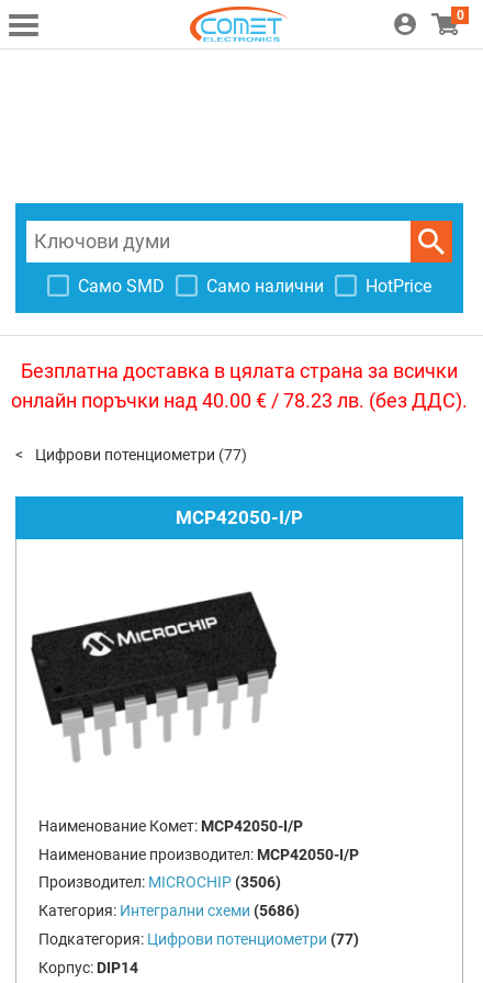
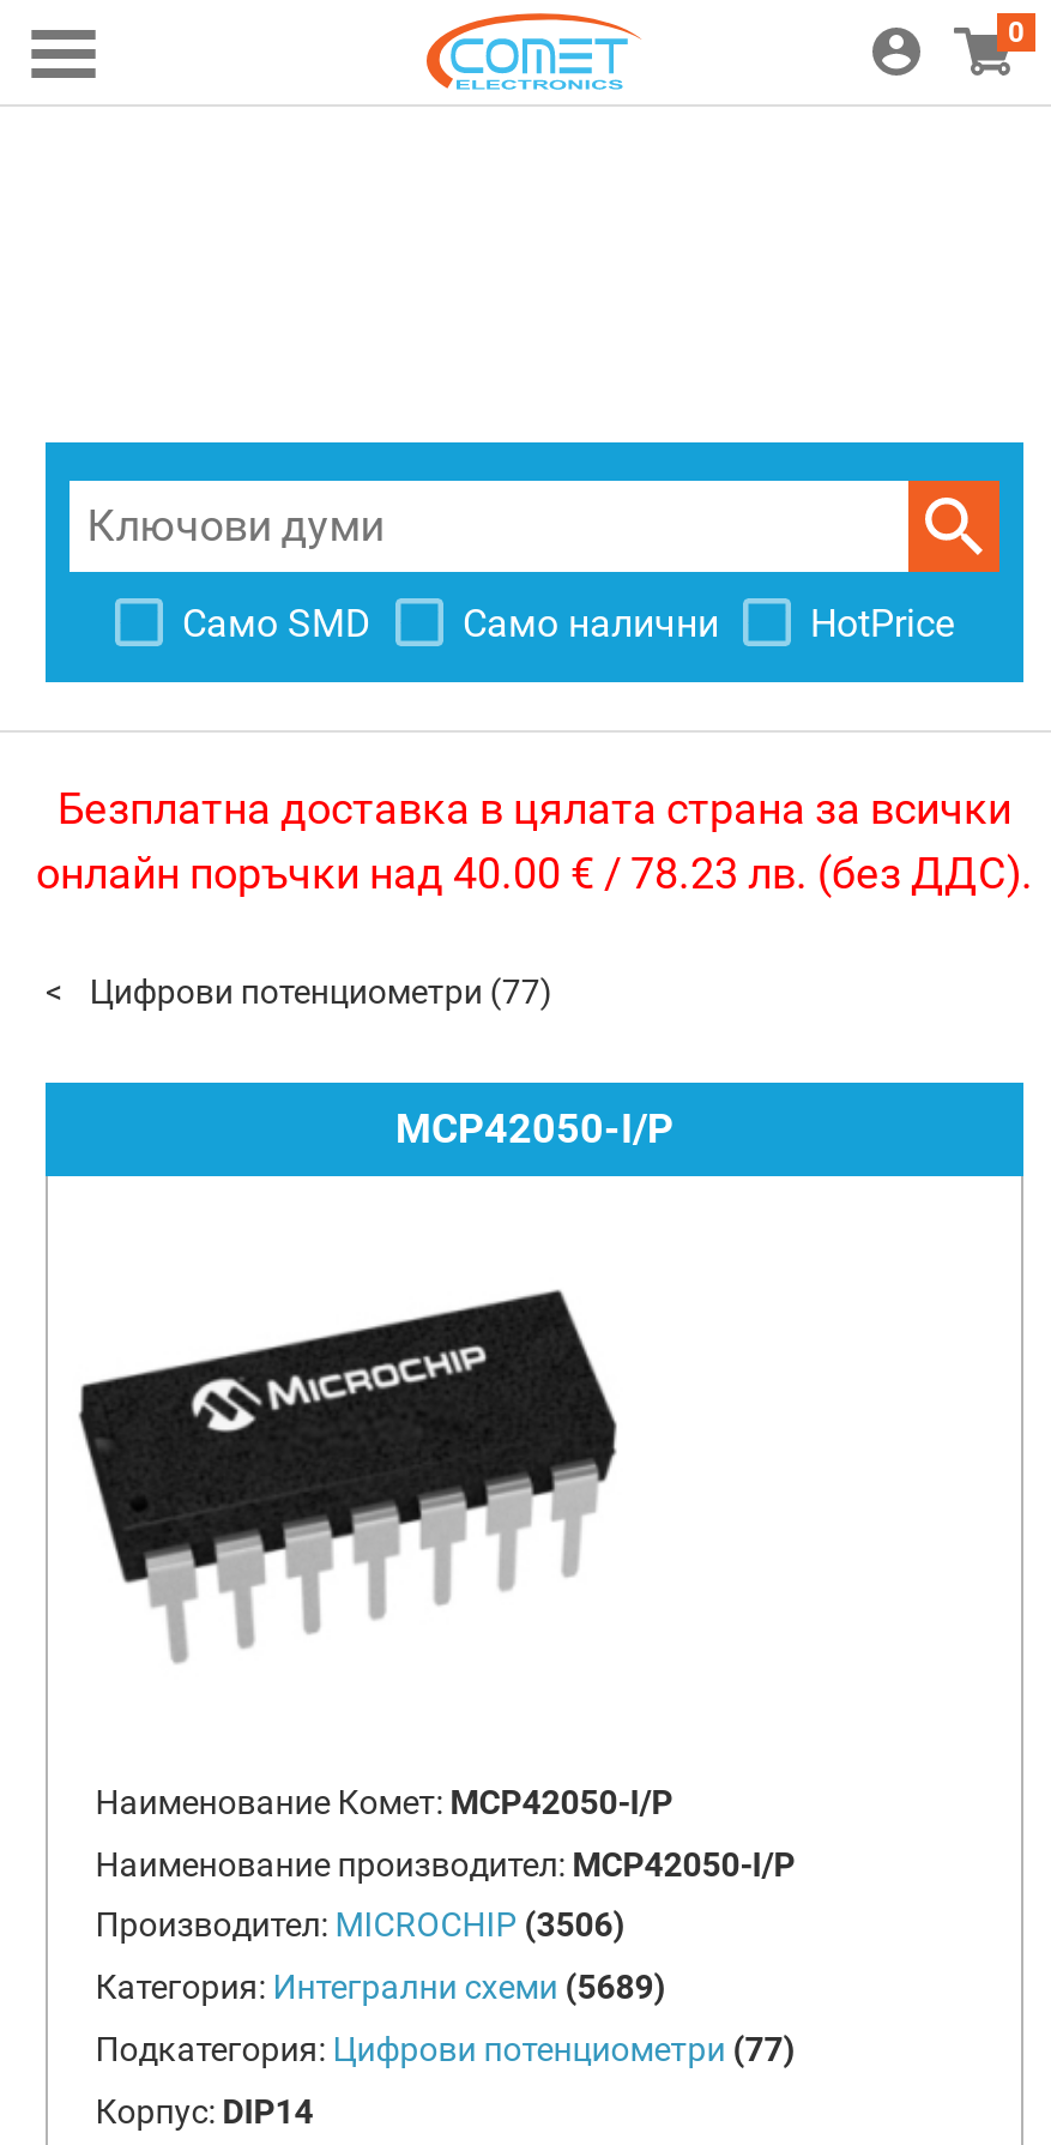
[38,902,299,919] Категория: Интегрални схеми (5686) -> [95,1968,666,2006] Категория: Интегрални схеми (5689)

